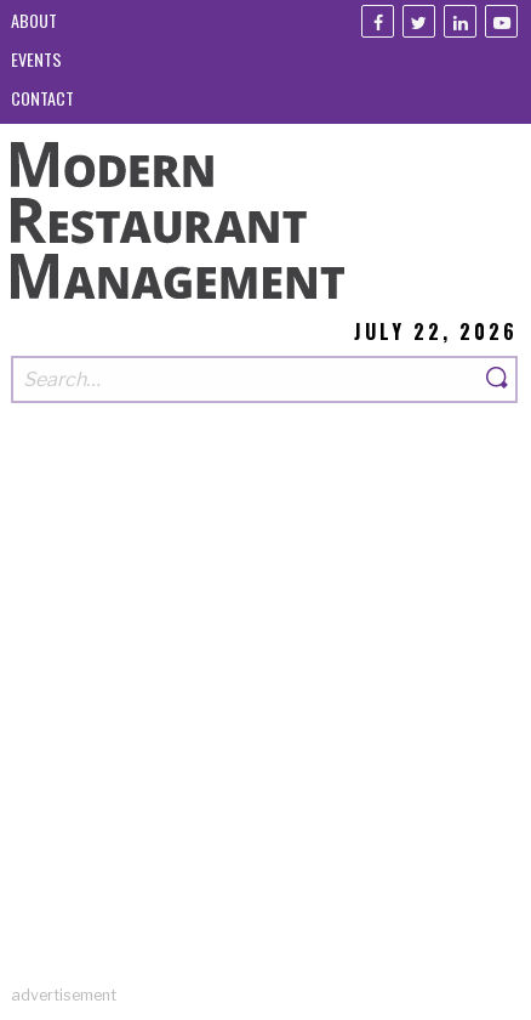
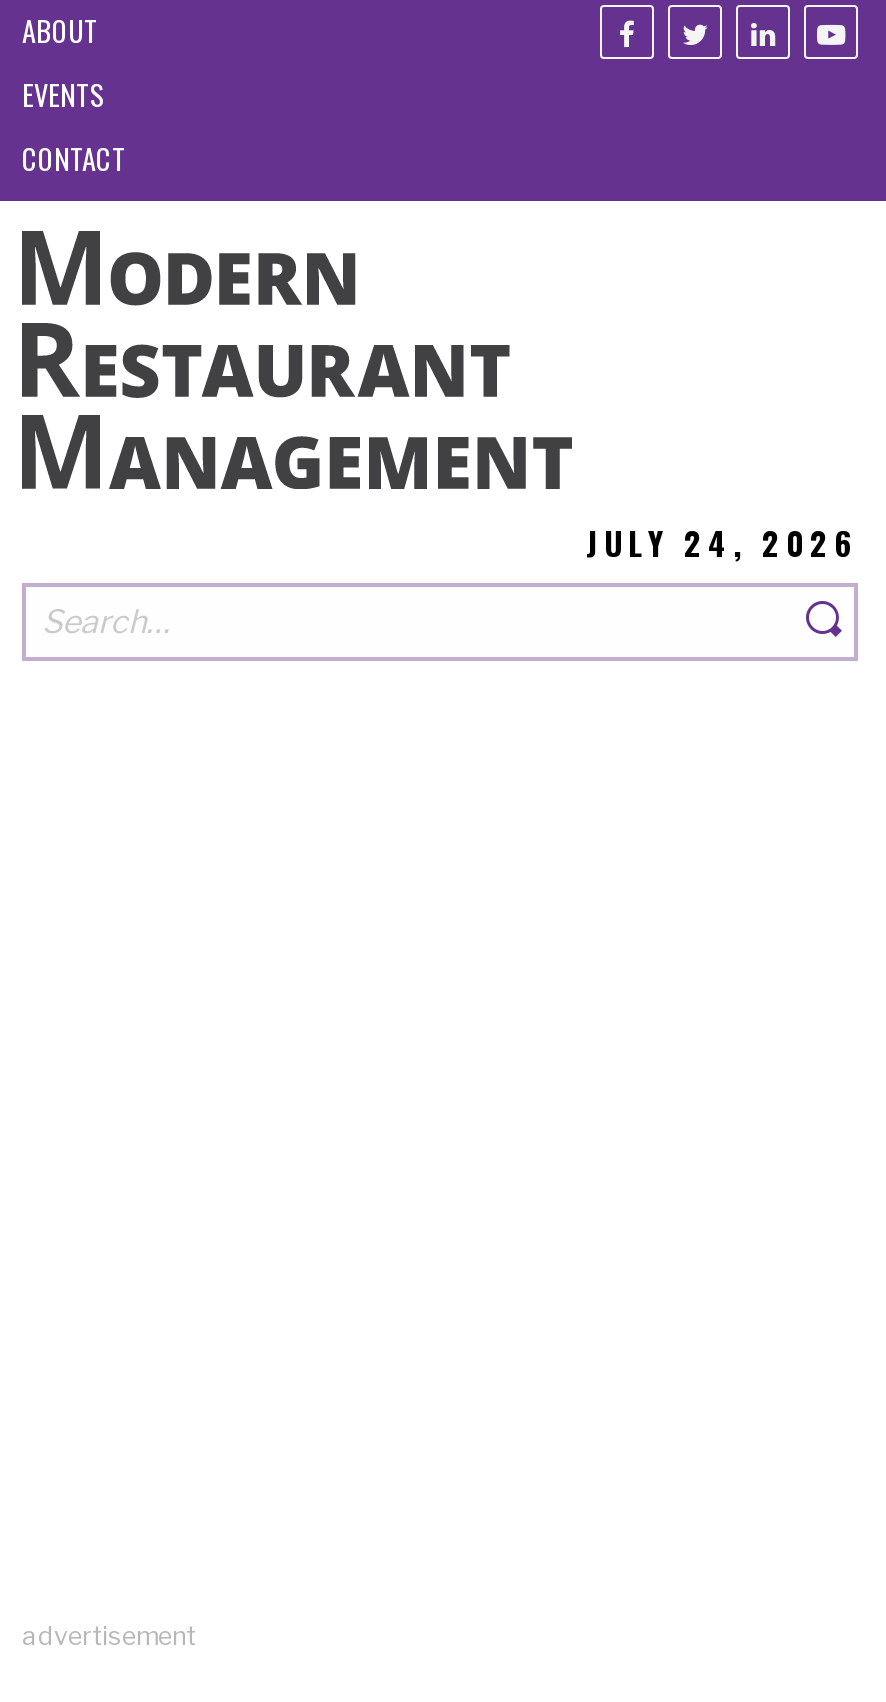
[354,317,518,346] JULY 22, 2026 -> [586,519,858,567] JULY 24, 2026

